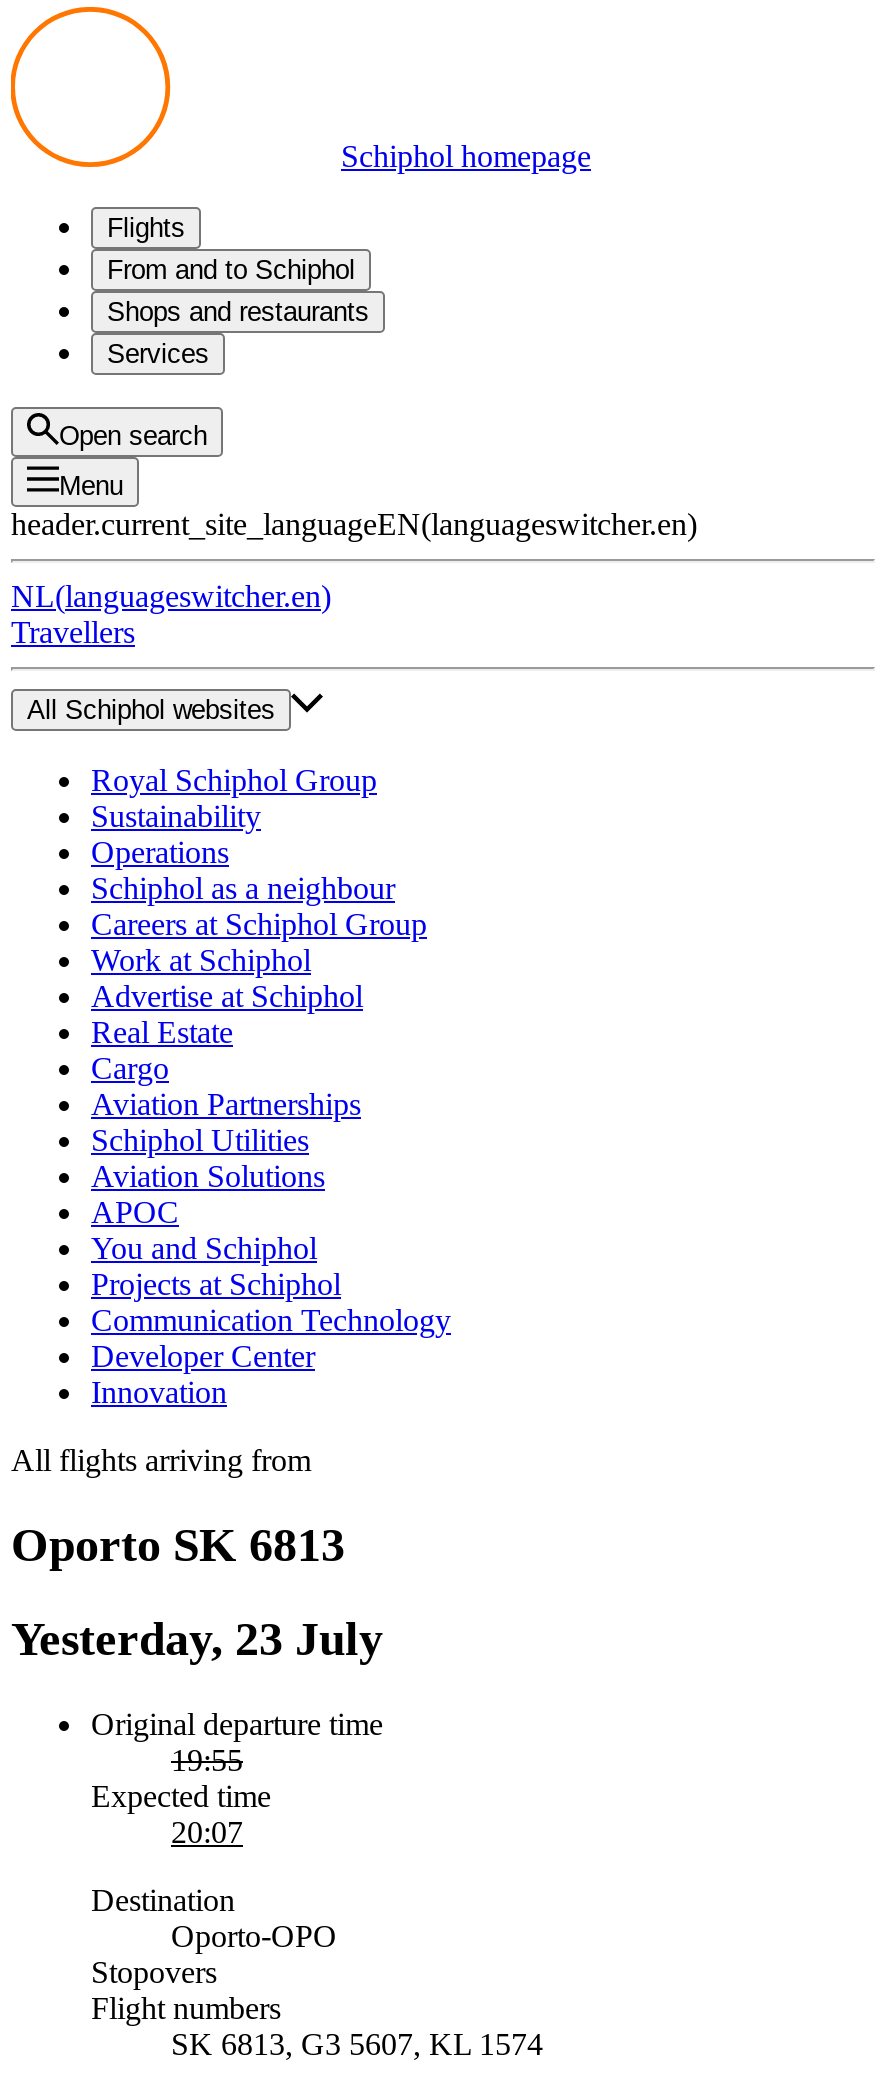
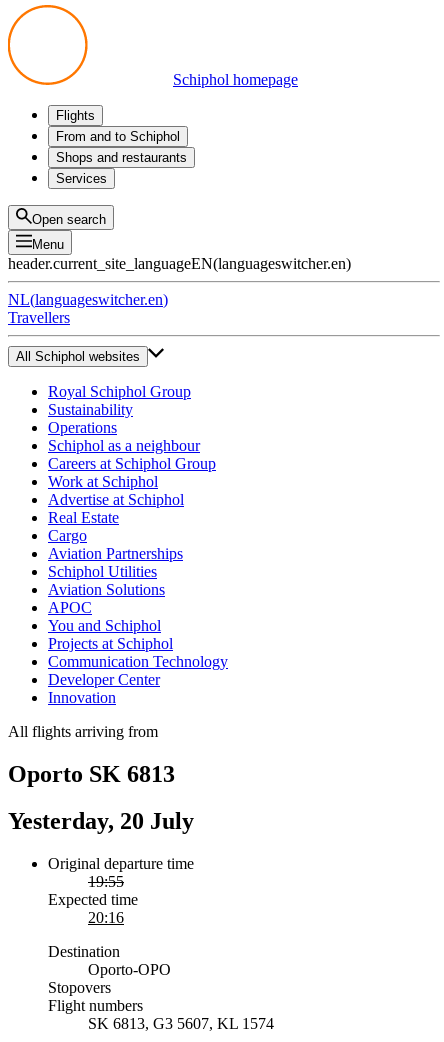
[11,1613,383,1665] Yesterday, 23 July -> [8,808,194,834] Yesterday, 20 July
[171,1814,243,1848] 20:07 -> [88,909,124,926] 20:16

